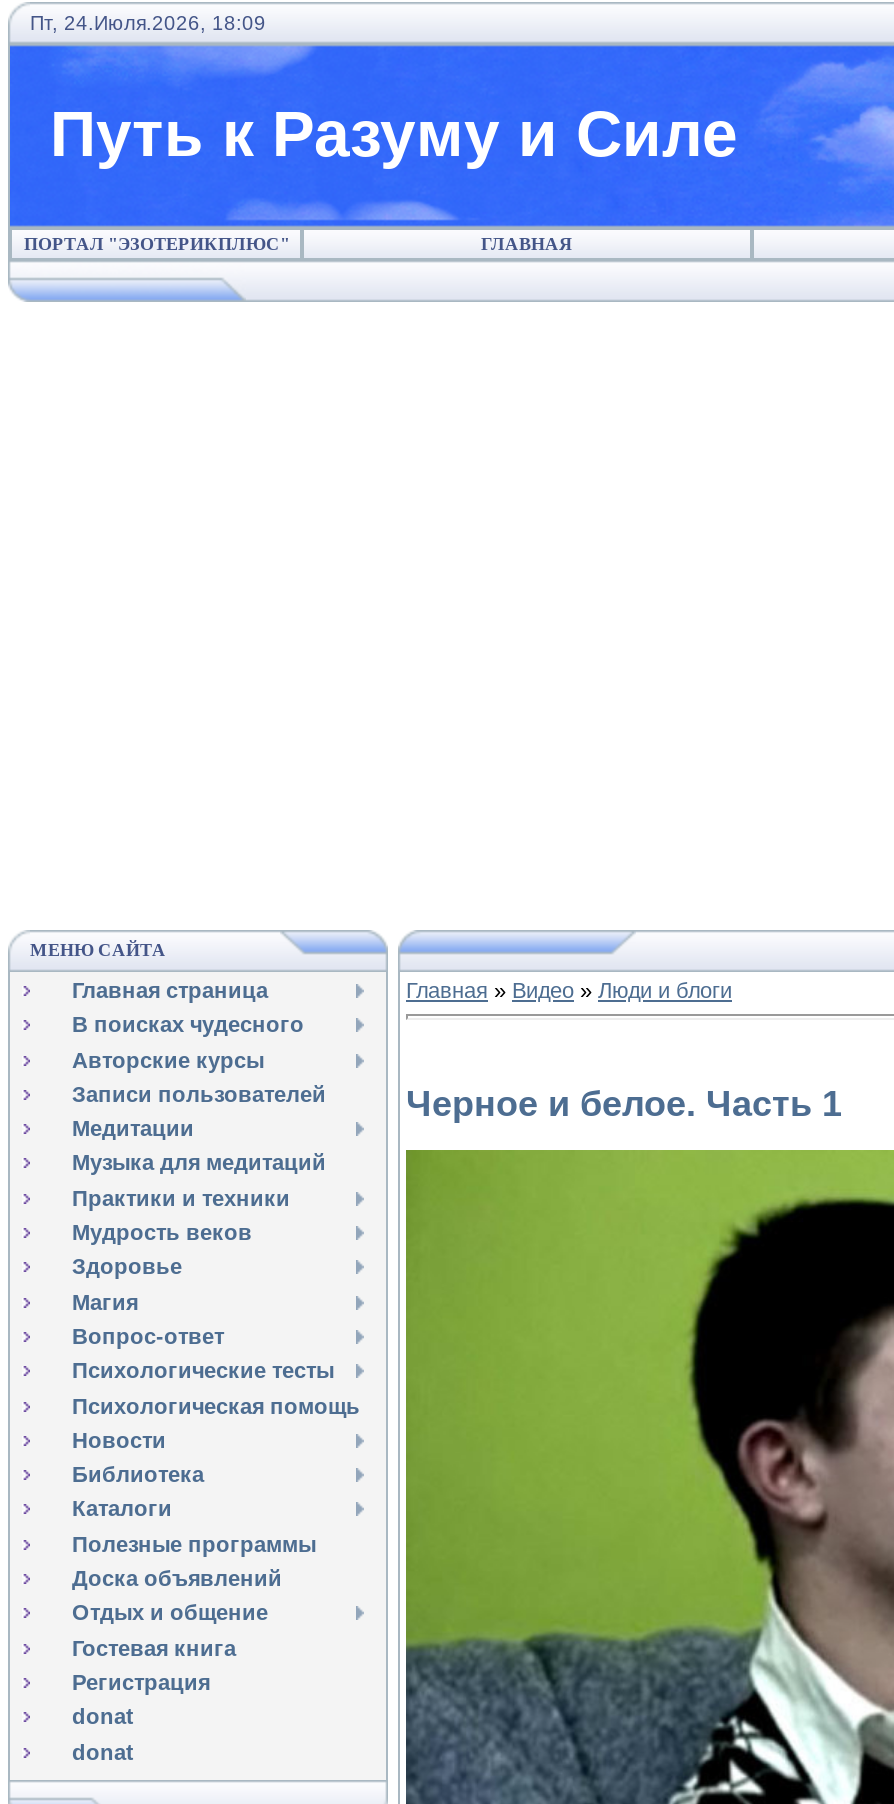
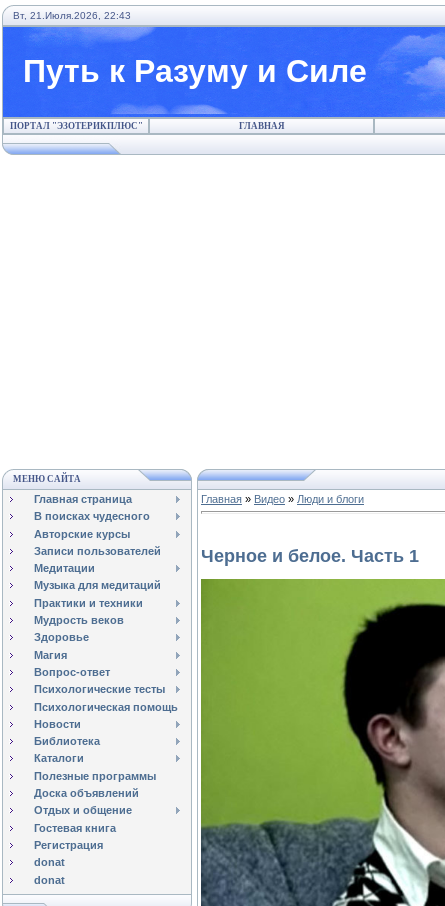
[30,12,266,34] Пт, 24.Июля.2026, 18:09 -> [13,10,131,21] Вт, 21.Июля.2026, 22:43

